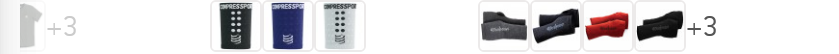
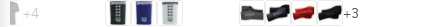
[46,8,78,44] +3 -> [23,4,39,22] +4

